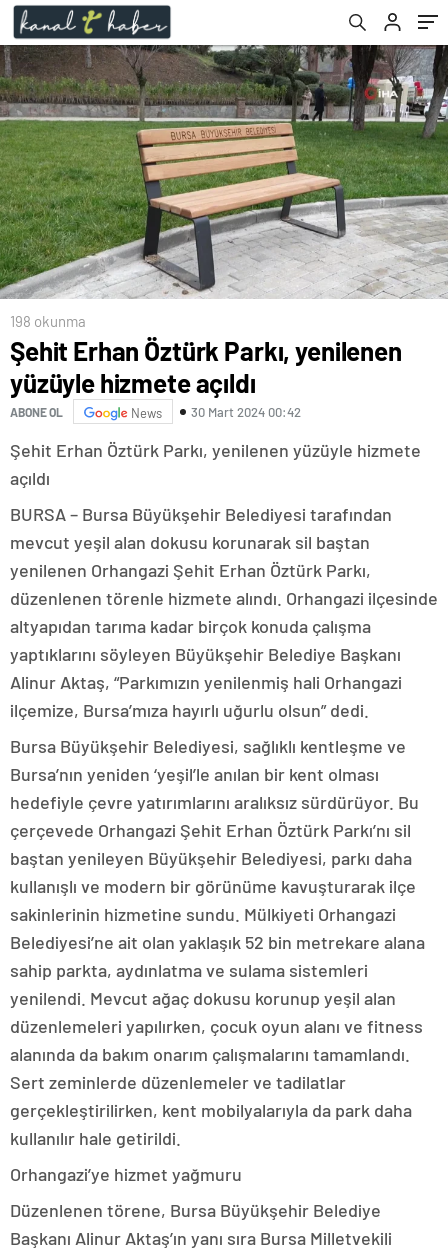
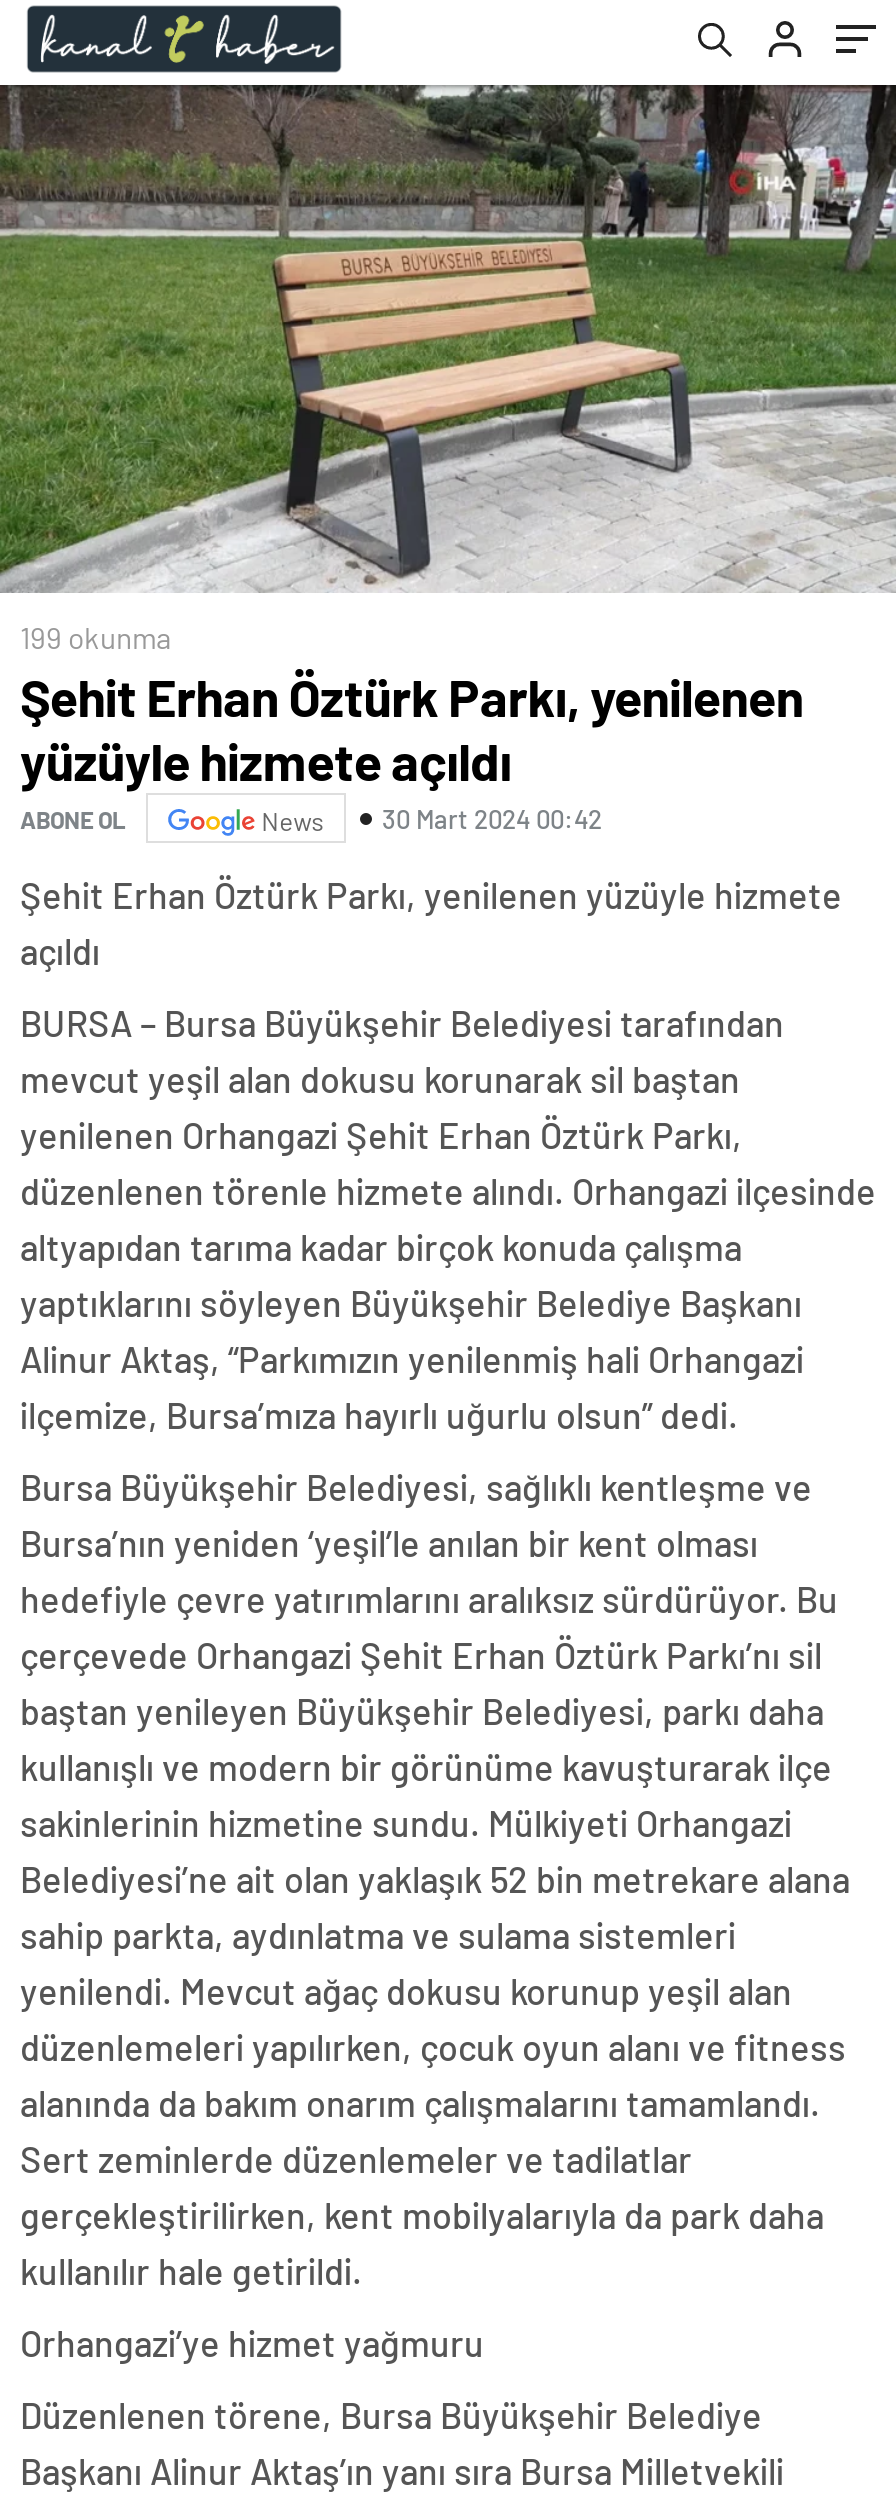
[10,312,86,330] 198 okunma -> [20,620,172,656] 199 okunma

